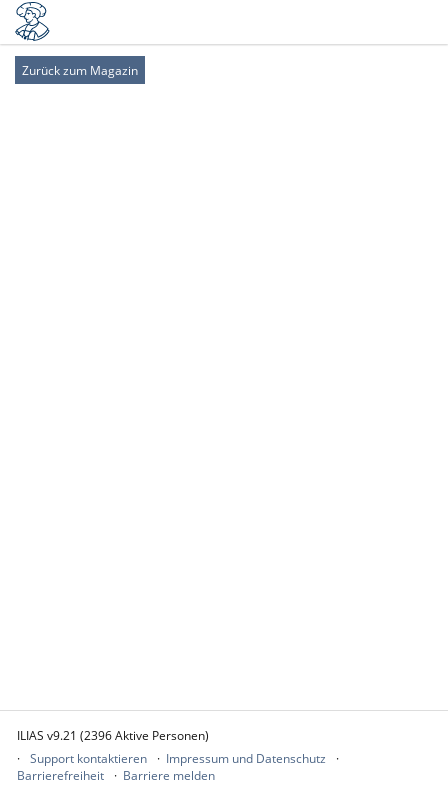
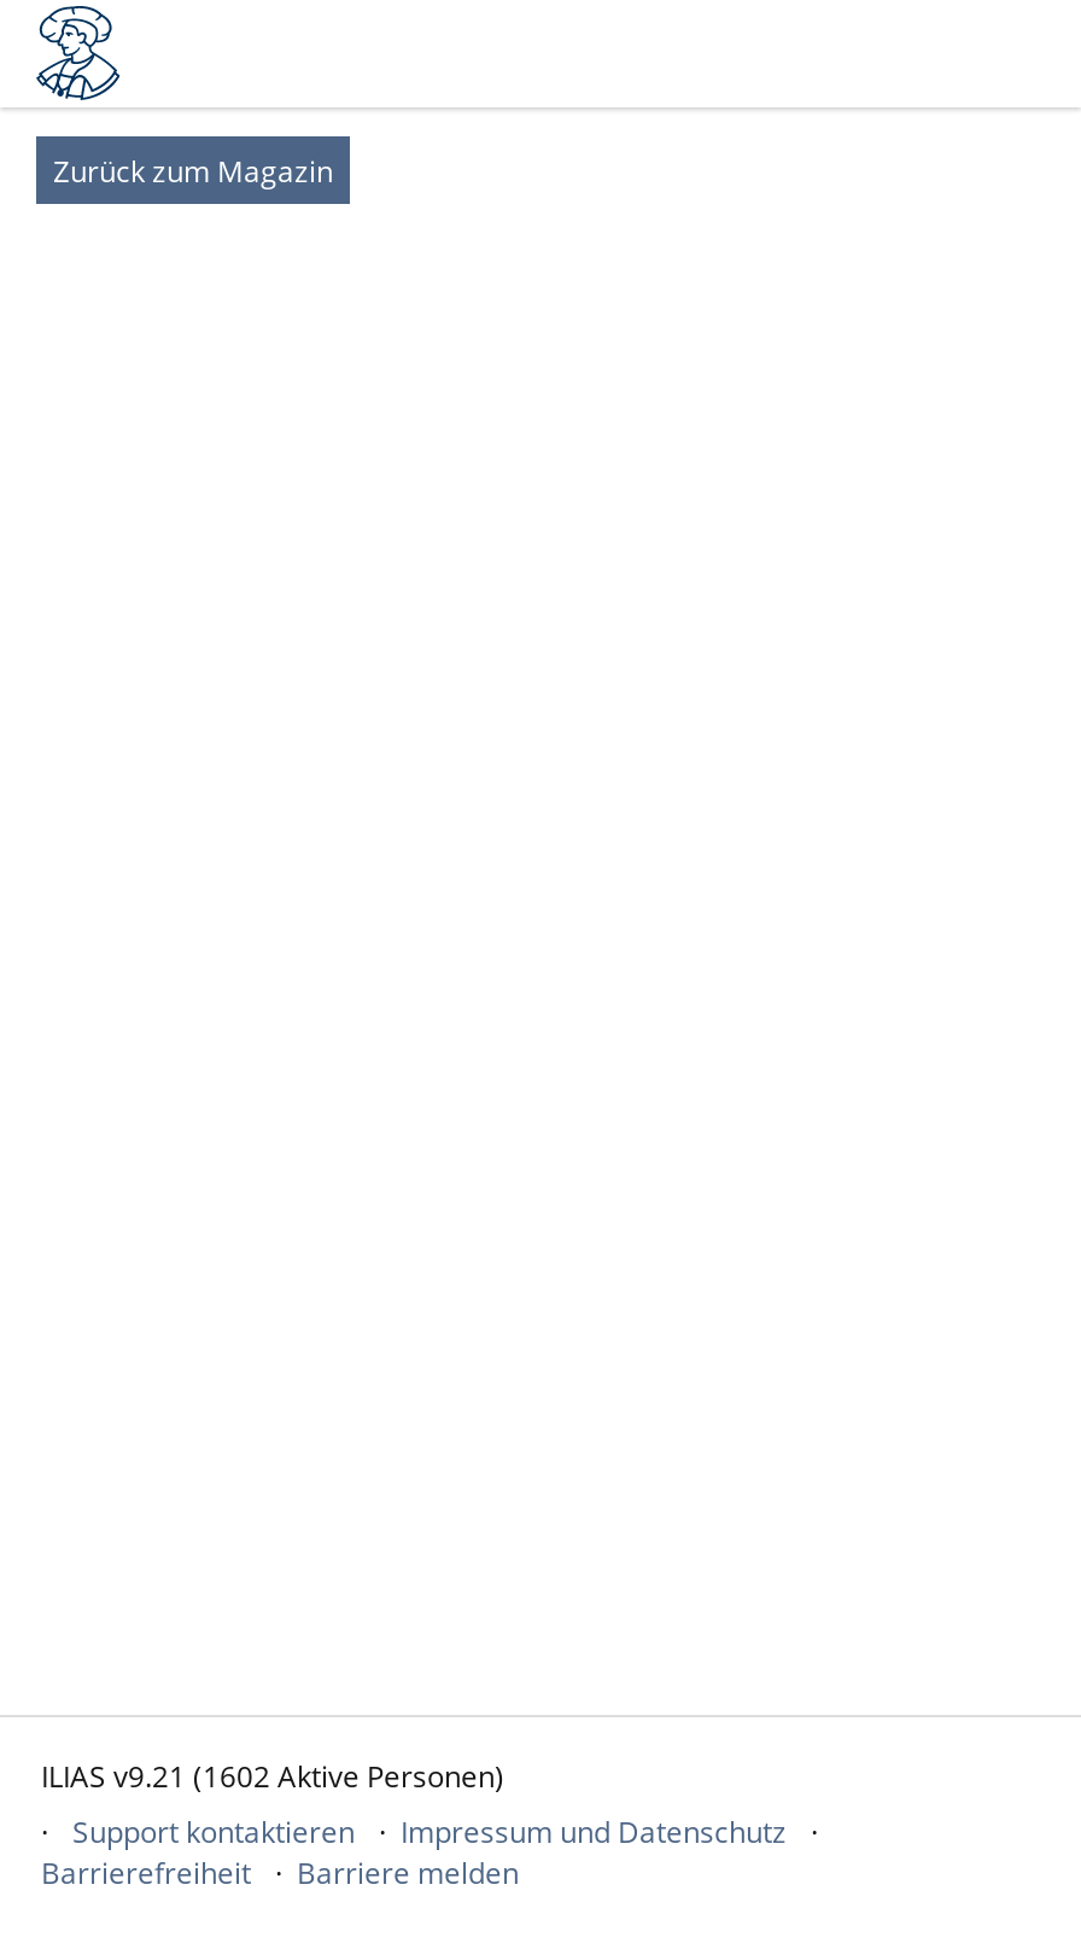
[17,727,209,744] ILIAS v9.21 (2396 Aktive Personen) -> [41,1756,504,1797] ILIAS v9.21 (1602 Aktive Personen)

